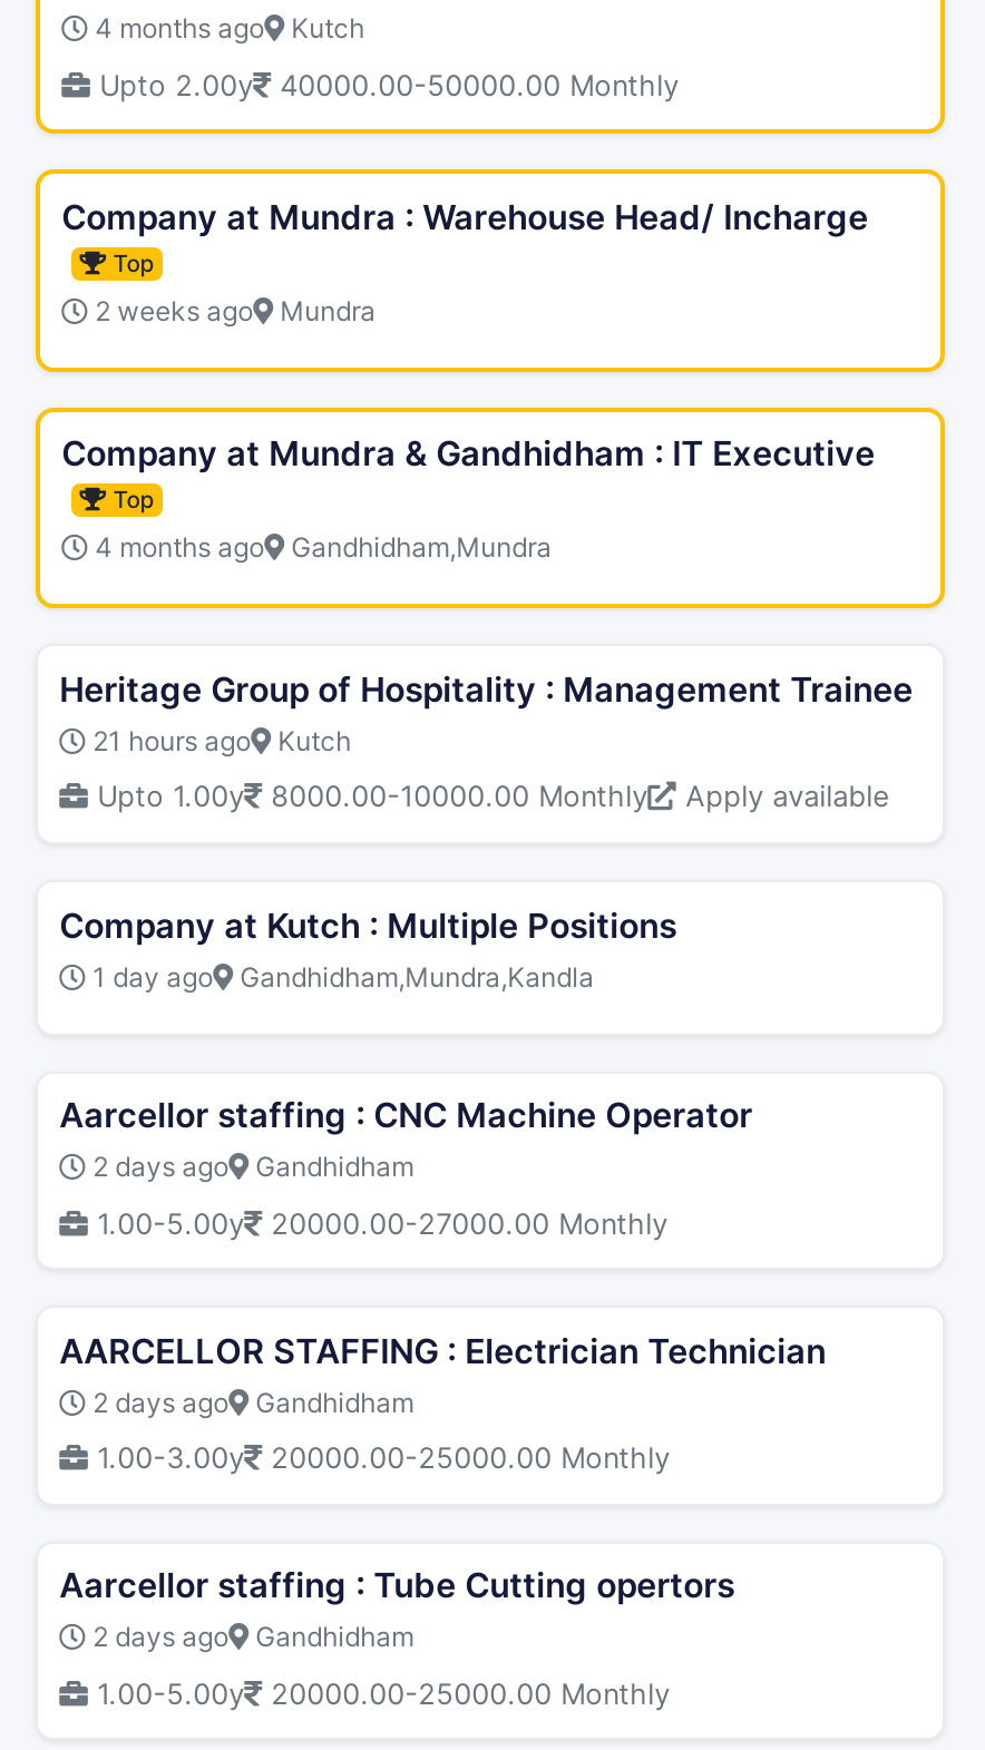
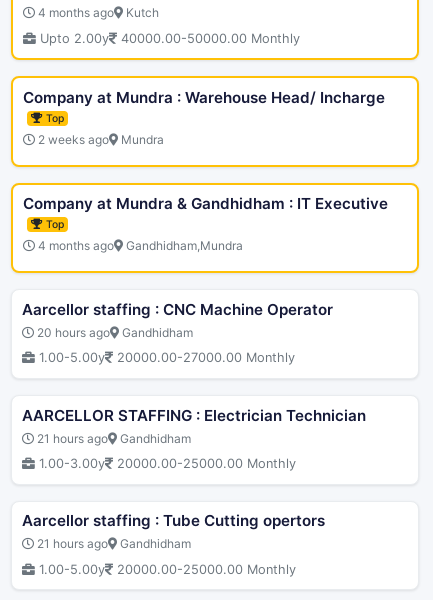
[59,668,913,993] Heritage Group of Hospitality : Management Trainee | 21 hours ago Kutch | Upto 1.00y 8000.00-10000.00 Monthly | Apply available | Company at Kutch : Multiple Positions | 1 day ago Gandhidham,Mundra,Kandla -> none
[86,1150,414,1183] 2 days ago Gandhidham -> [34,325,193,340] 20 hours ago Gandhidham
[86,1385,414,1418] 2 days ago Gandhidham -> [34,431,191,446] 21 hours ago Gandhidham
[86,1620,414,1654] 2 days ago Gandhidham -> [34,536,191,551] 21 hours ago Gandhidham

